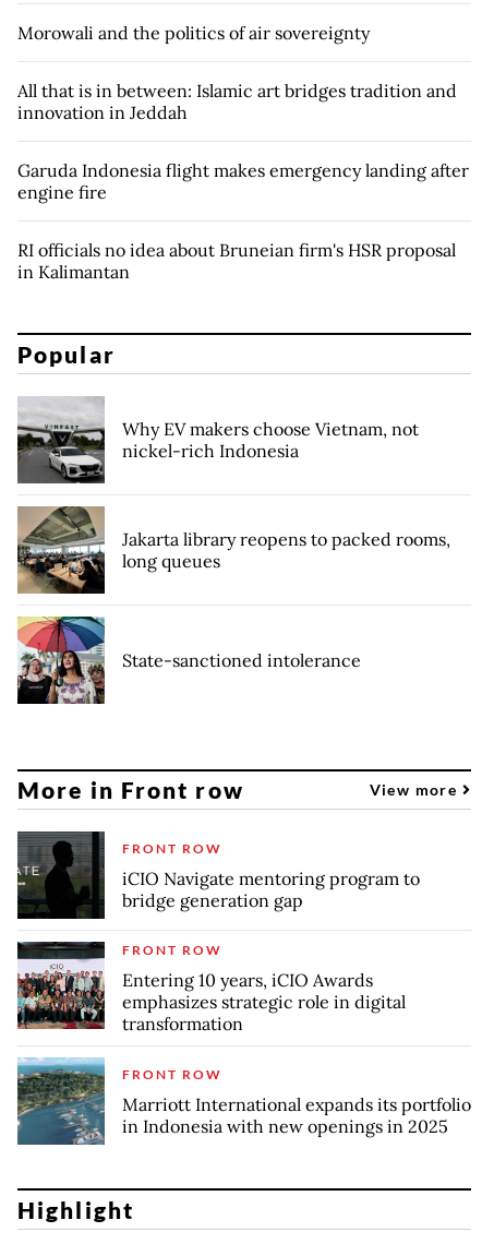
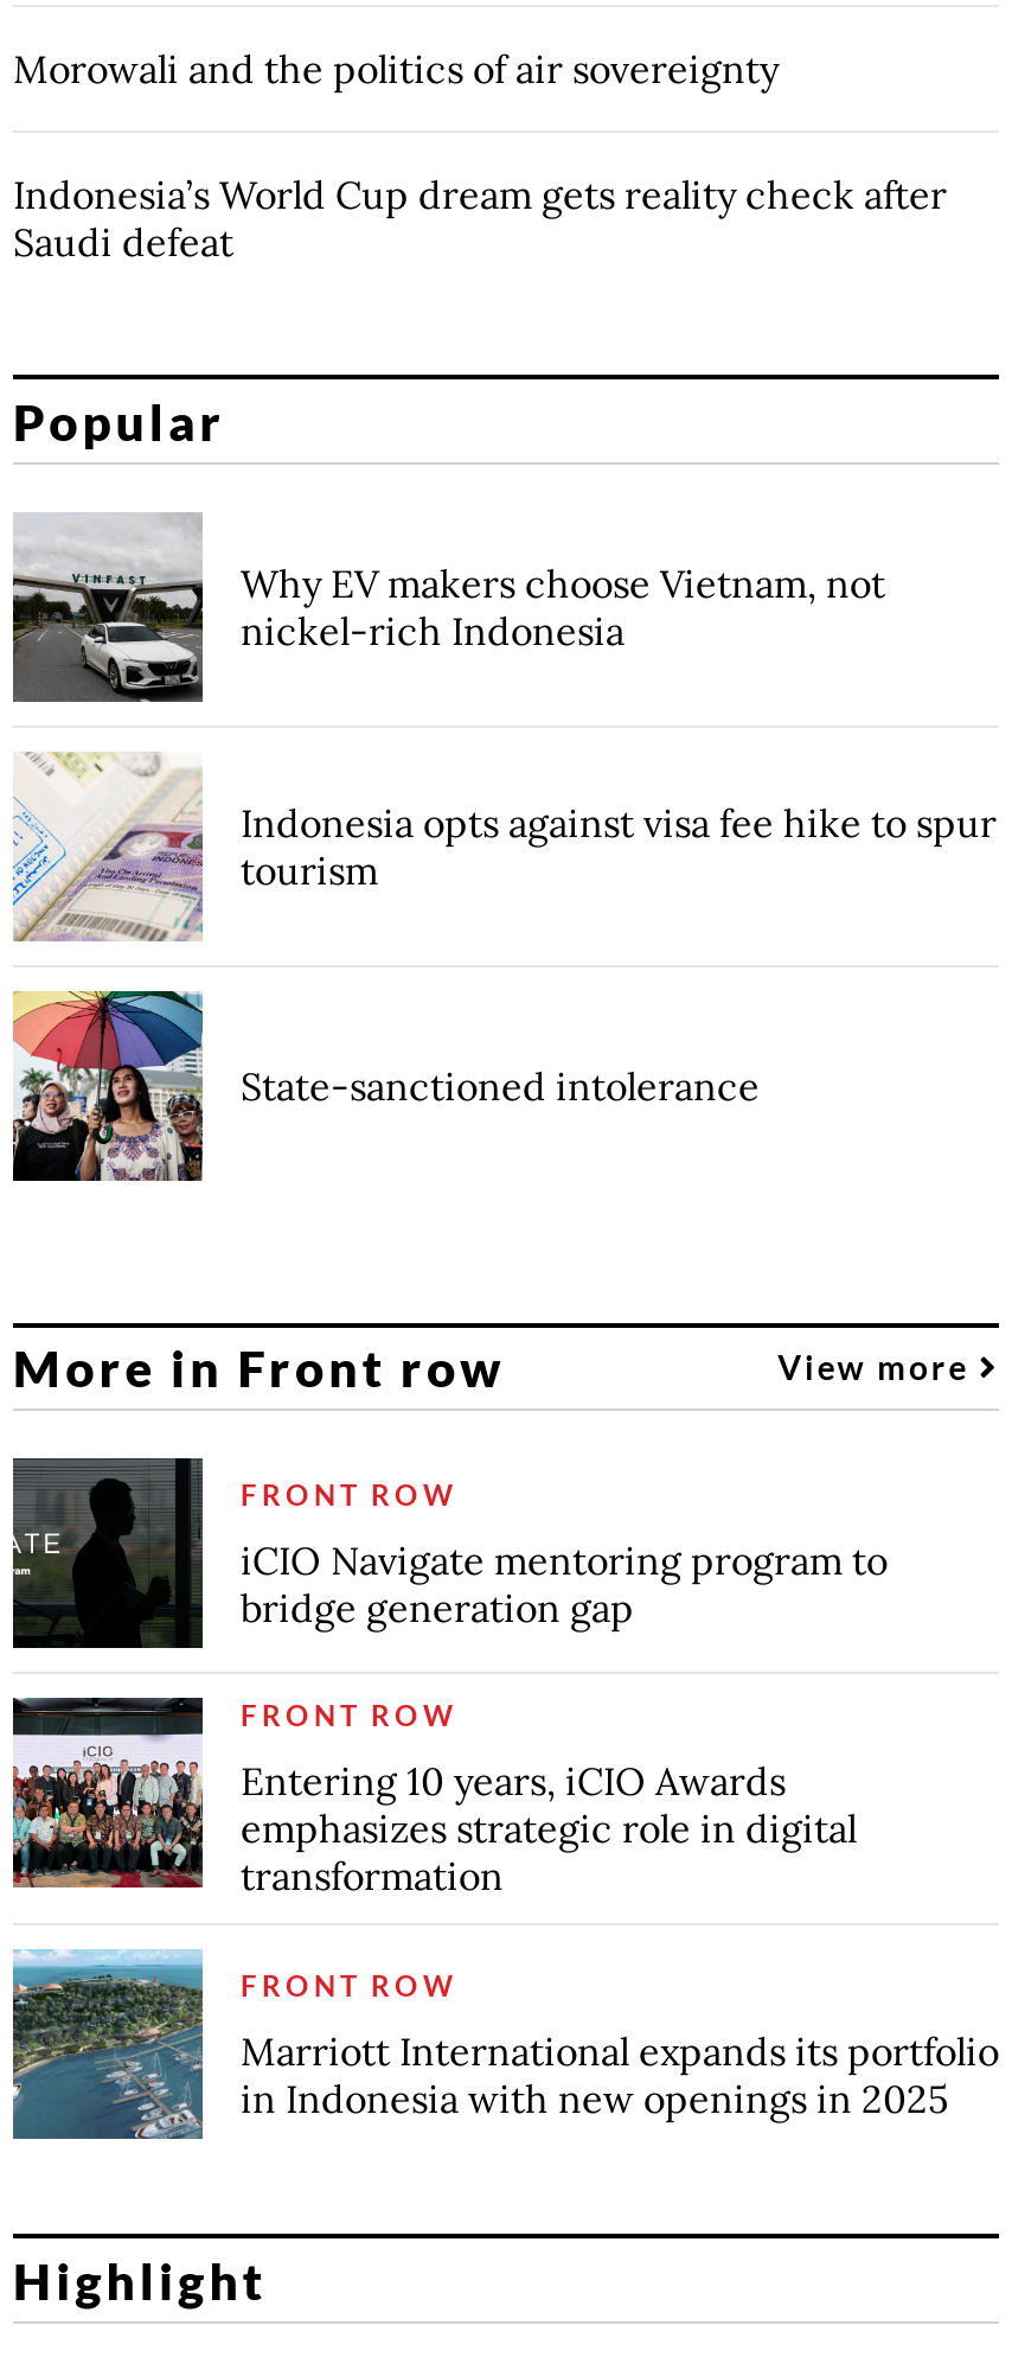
[17,80,469,283] All that is in between: Islamic art bridges tradition and | innovation in Jeddah | Garuda Indonesia flight makes emergency landing after | engine fire | RI officials no idea about Bruneian firm's HSR proposal | in Kalimantan -> [13,171,947,266] Indonesia’s World Cup dream gets reality check after | Saudi defeat
[16,505,450,595] [image] | Jakarta library reopens to packed rooms, | long queues -> [13,752,997,941] [image] | Indonesia opts against visa fee hike to spur | tourism

